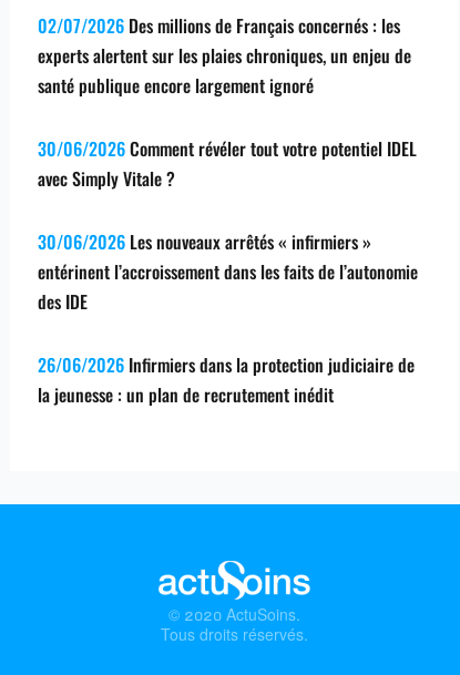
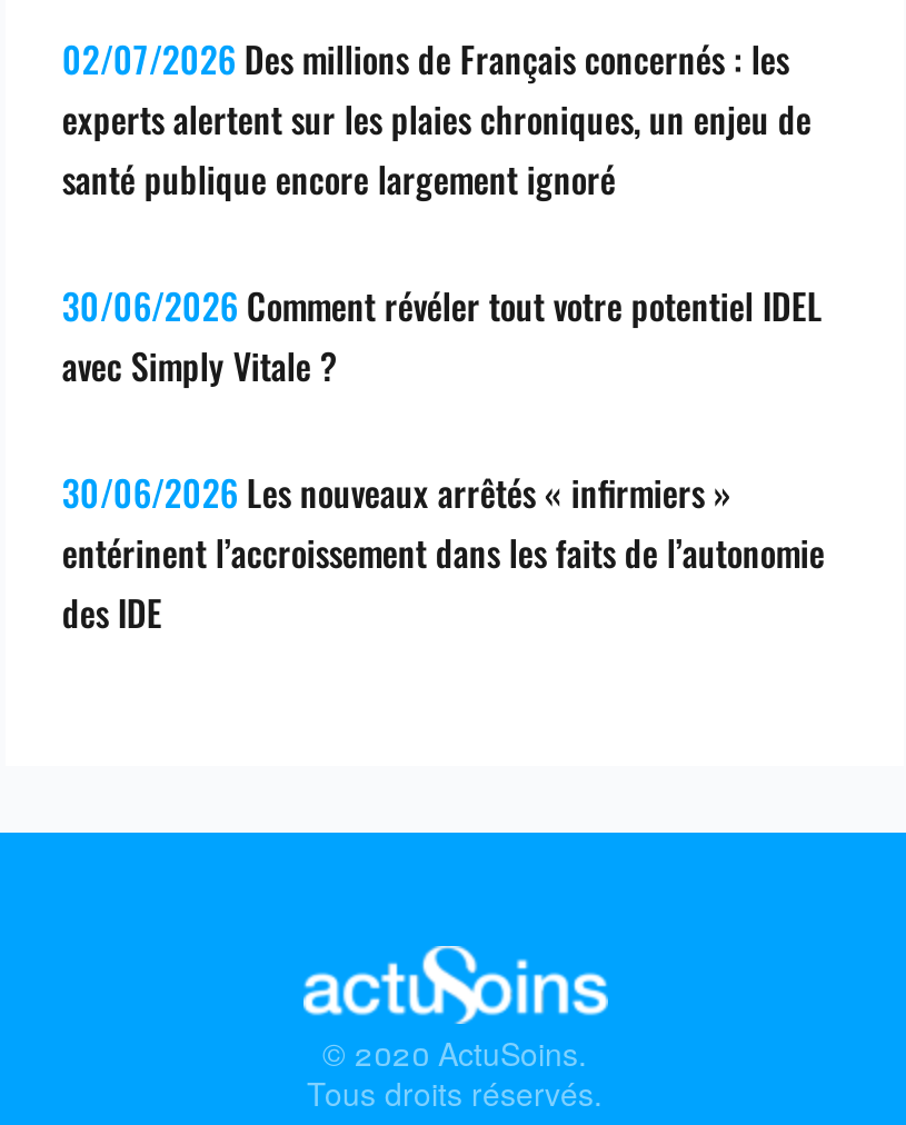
[38,351,415,408] 26/06/2026 Infirmiers dans la protection judiciaire de | la jeunesse : un plan de recrutement inédit -> none

